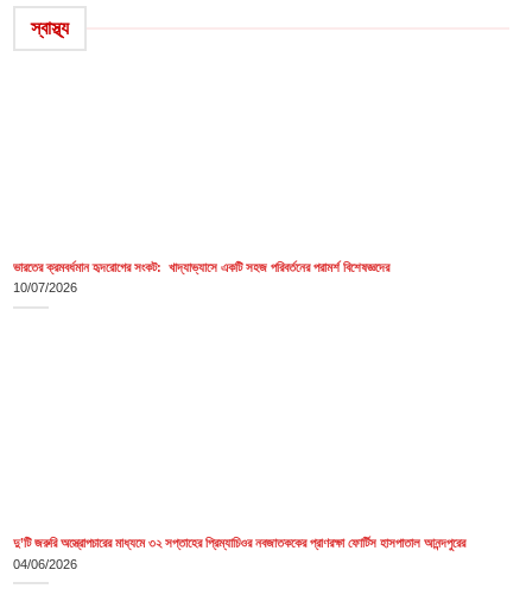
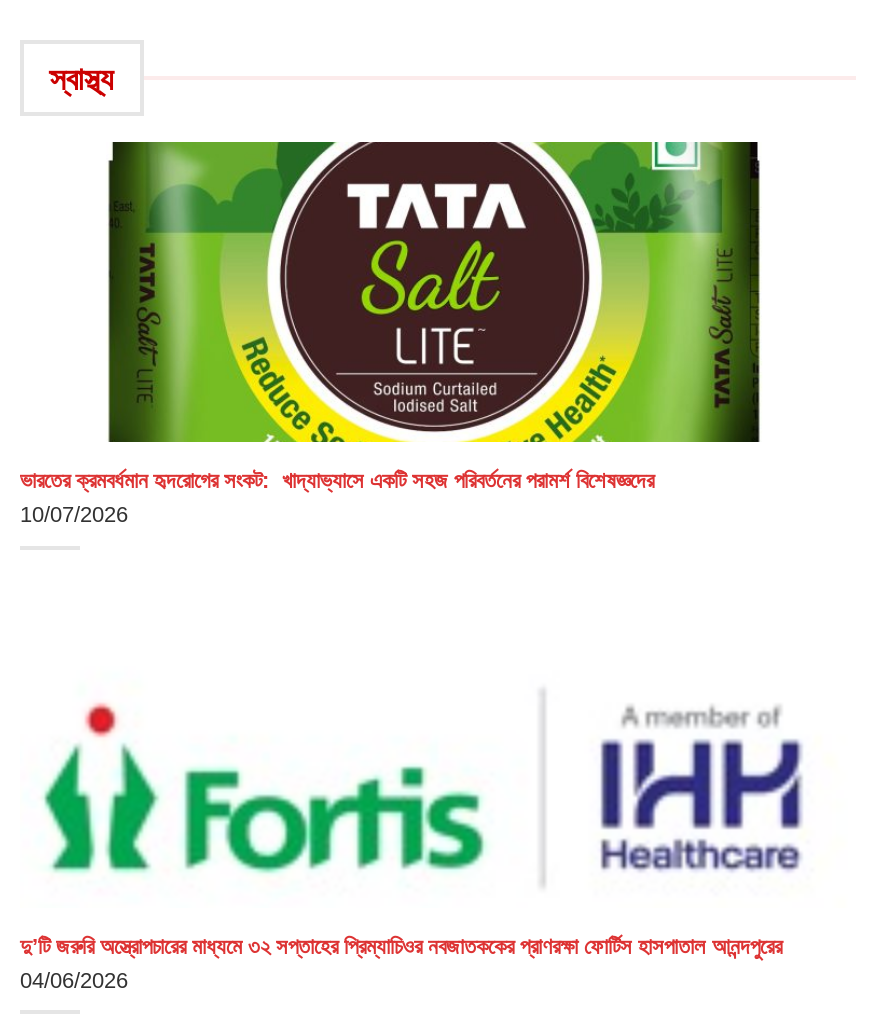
none -> [106,140,762,444] [image]
none -> [42,702,160,874] [image]
none -> [182,764,486,874] [image]
none -> [600,706,802,872] [image]

